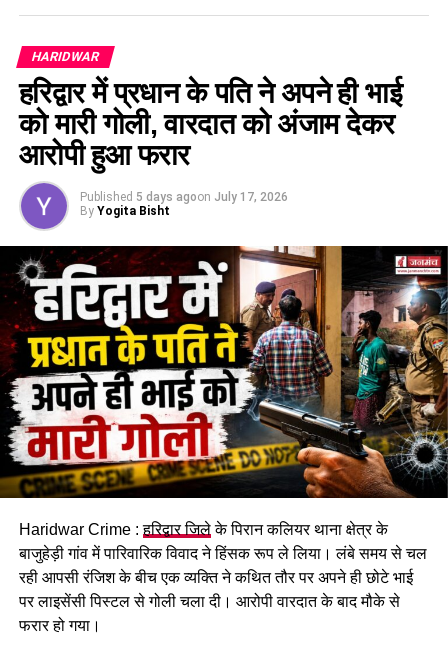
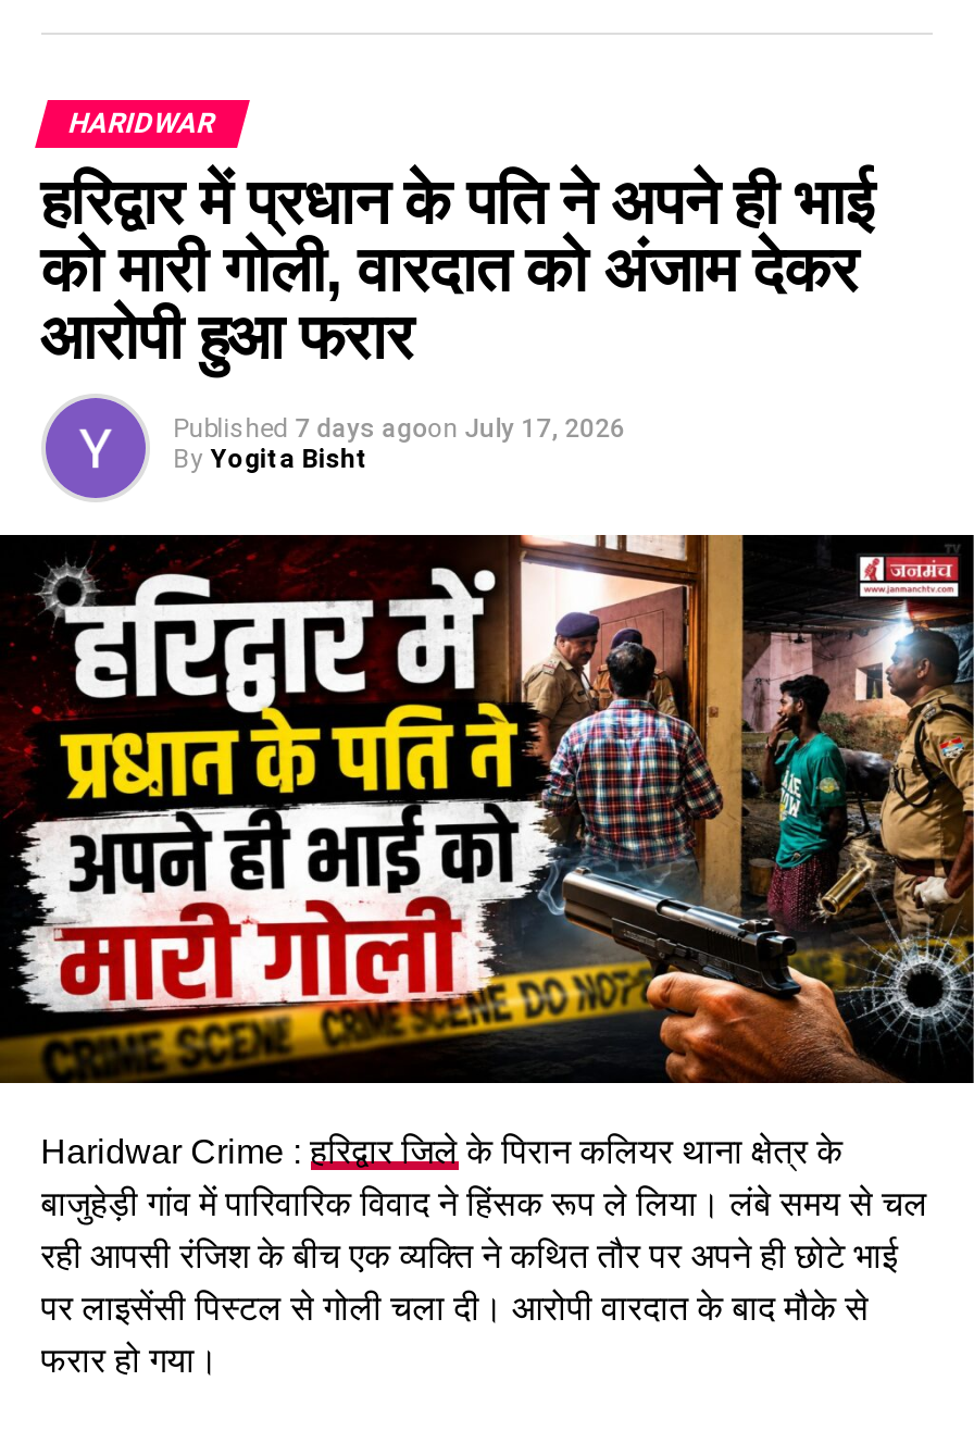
[80,190,288,204] Published 5 days agoon July 17, 2026 -> [173,413,625,444] Published 7 days agoon July 17, 2026

